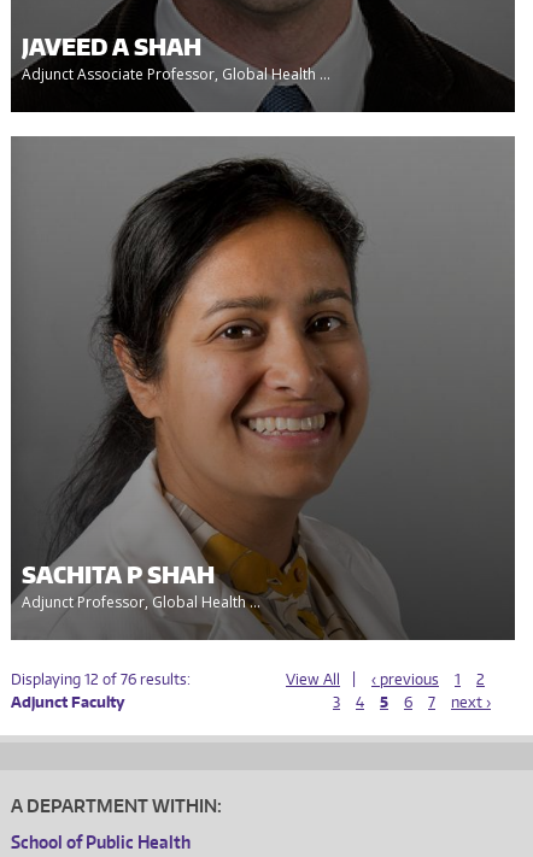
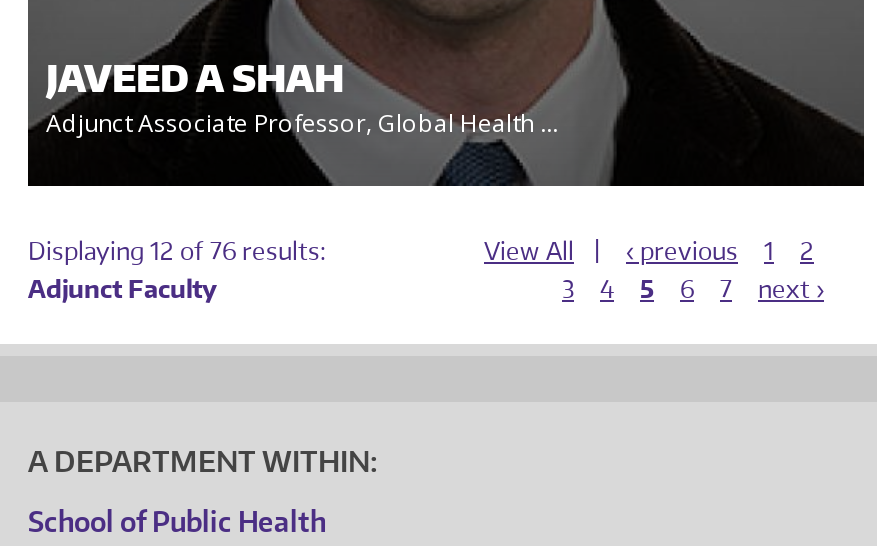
[11,135,515,640] [image] | SACHITA P SHAH | Adjunct Professor, Global Health ... -> none

